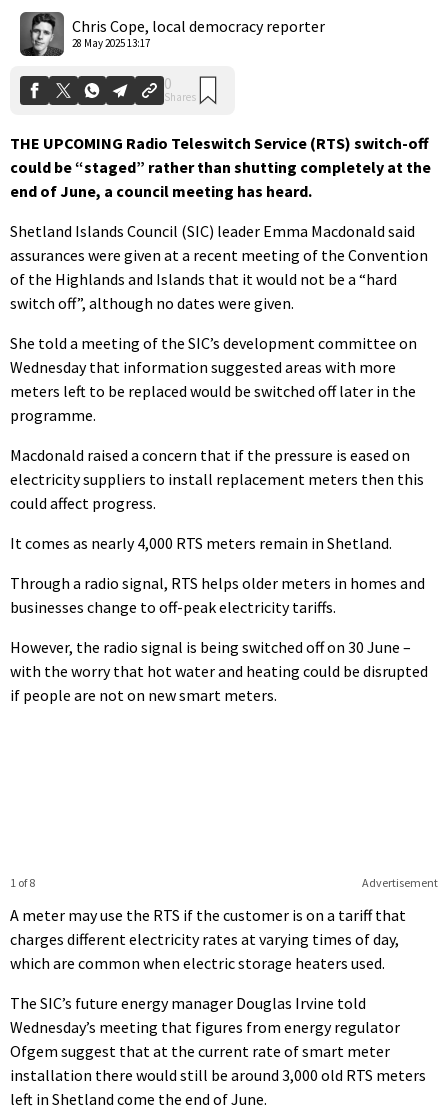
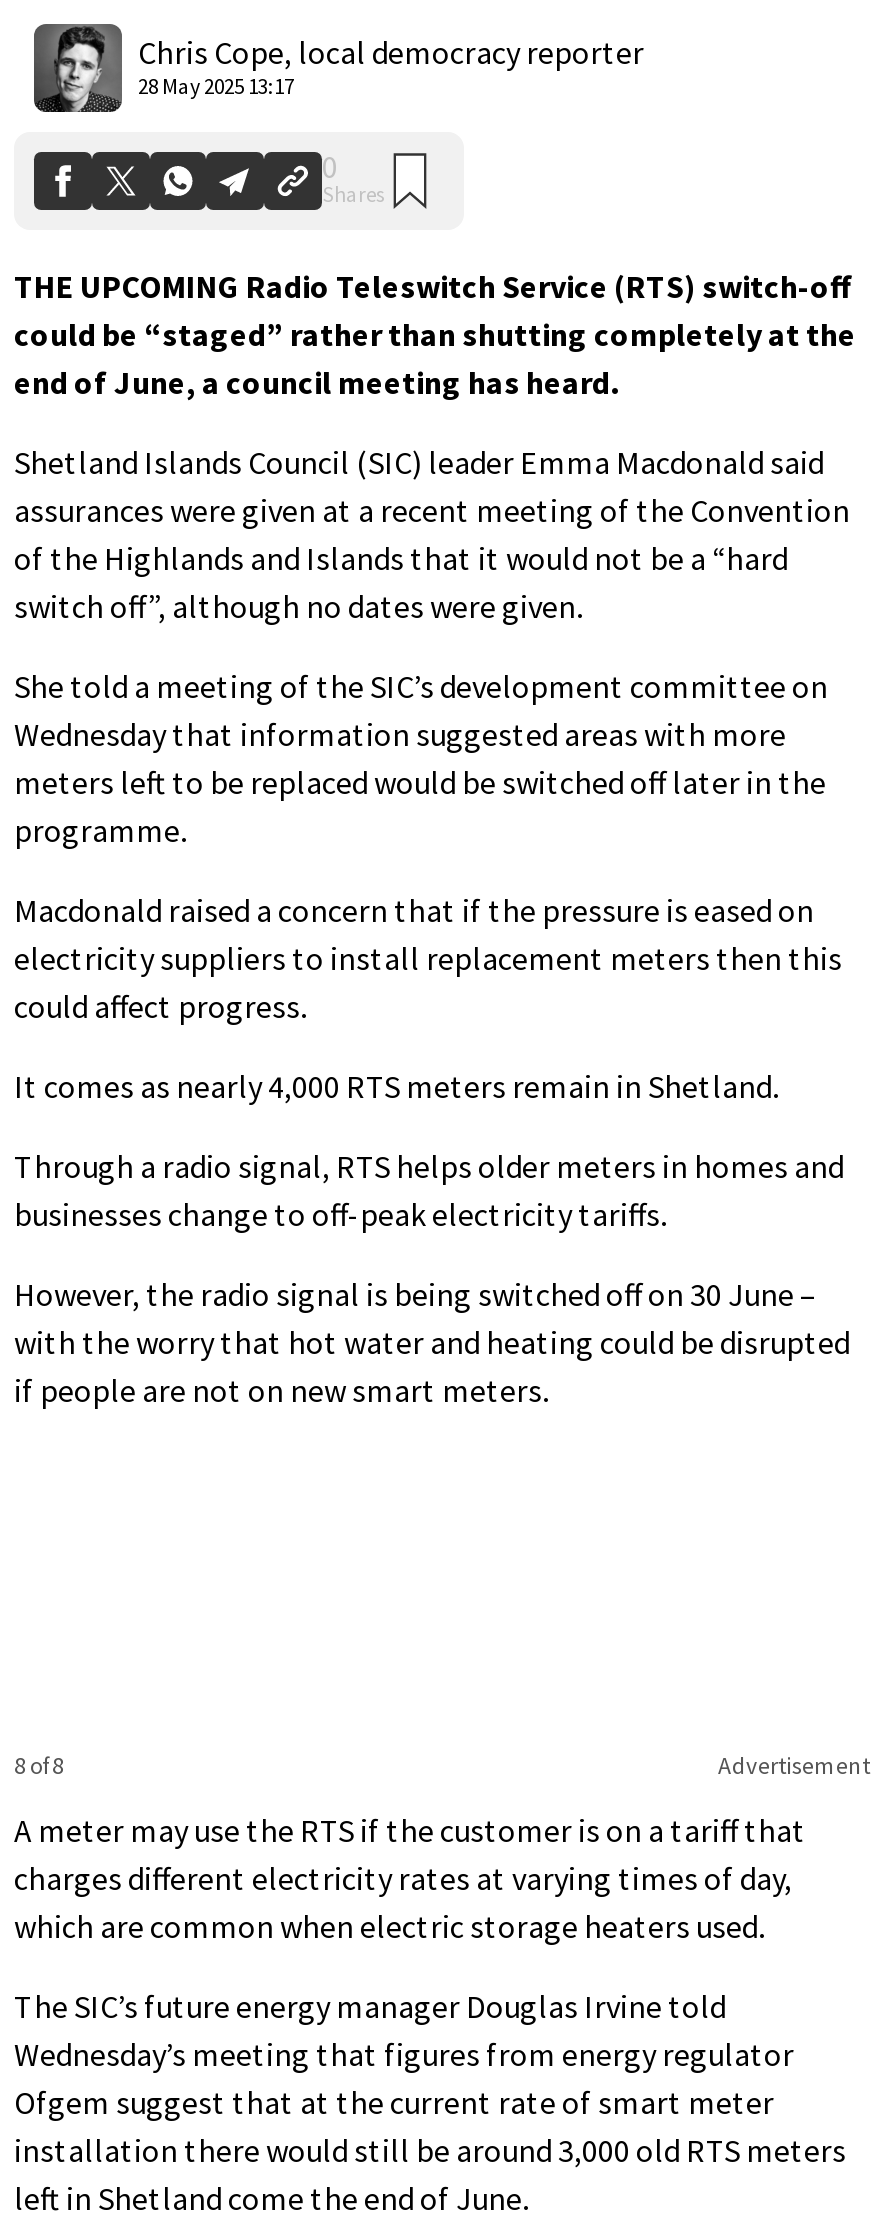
[10,875,35,890] 1 of 8 -> [14,1749,64,1779] 8 of 8

